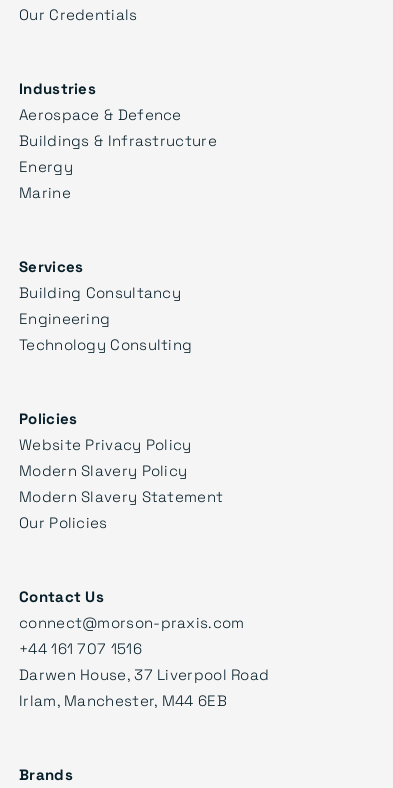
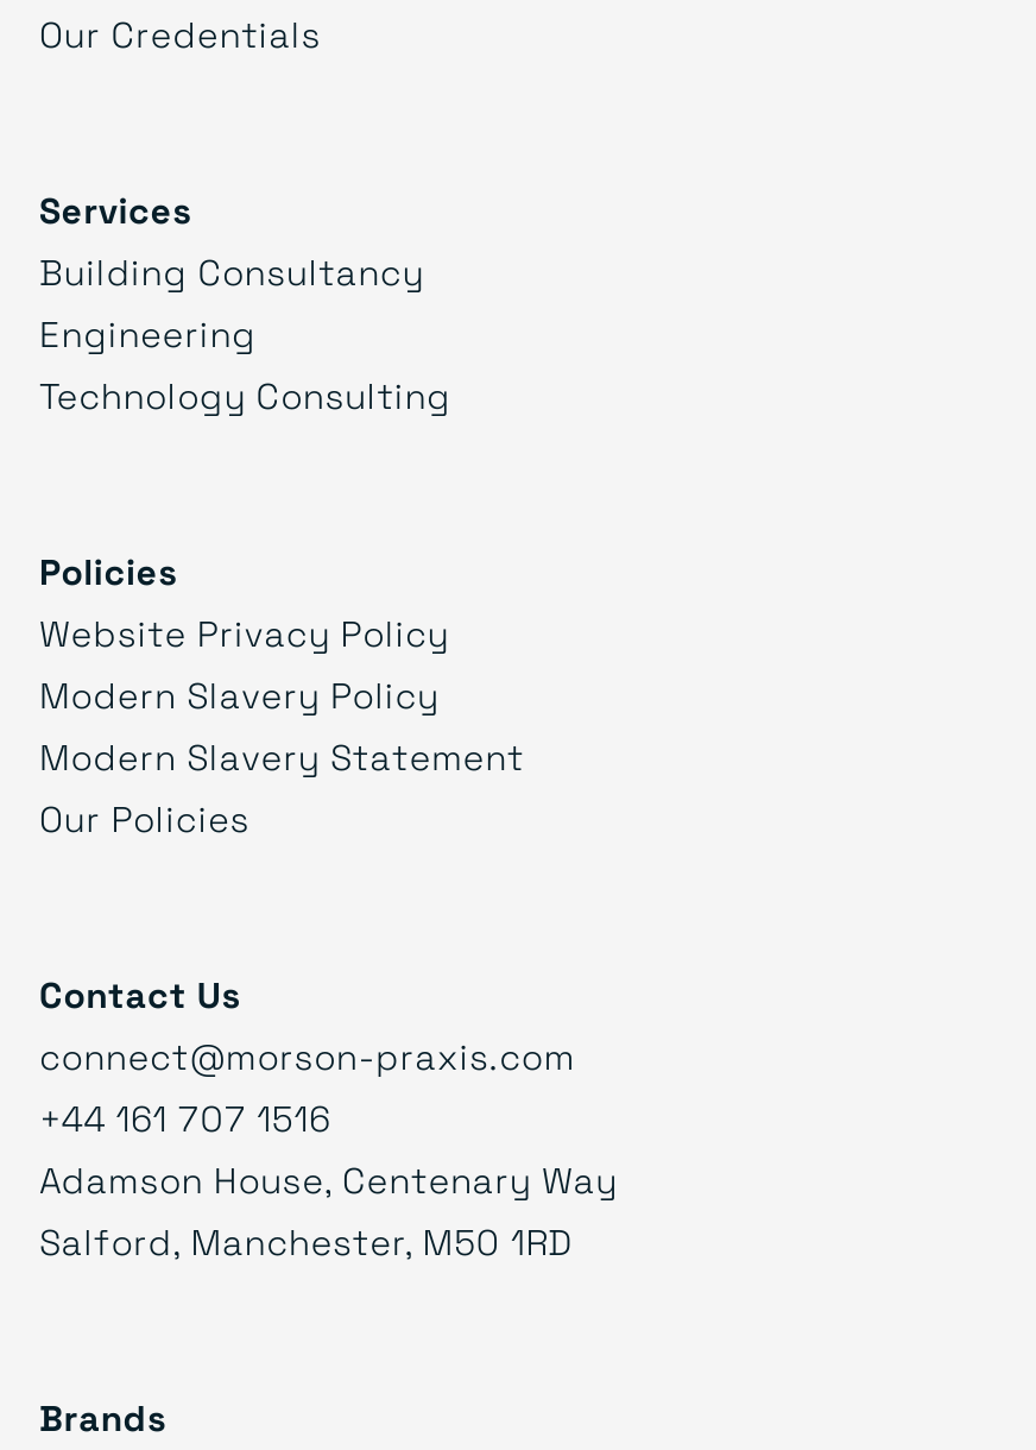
[19,78,217,202] Industries | Aerospace & Defence | Buildings & Infrastructure | Energy | Marine -> none
[19,664,269,710] Darwen House, 37 Liverpool Road | Irlam, Manchester, M44 6EB -> [39,1155,618,1264] Adamson House, Centenary Way | Salford, Manchester, M50 1RD

